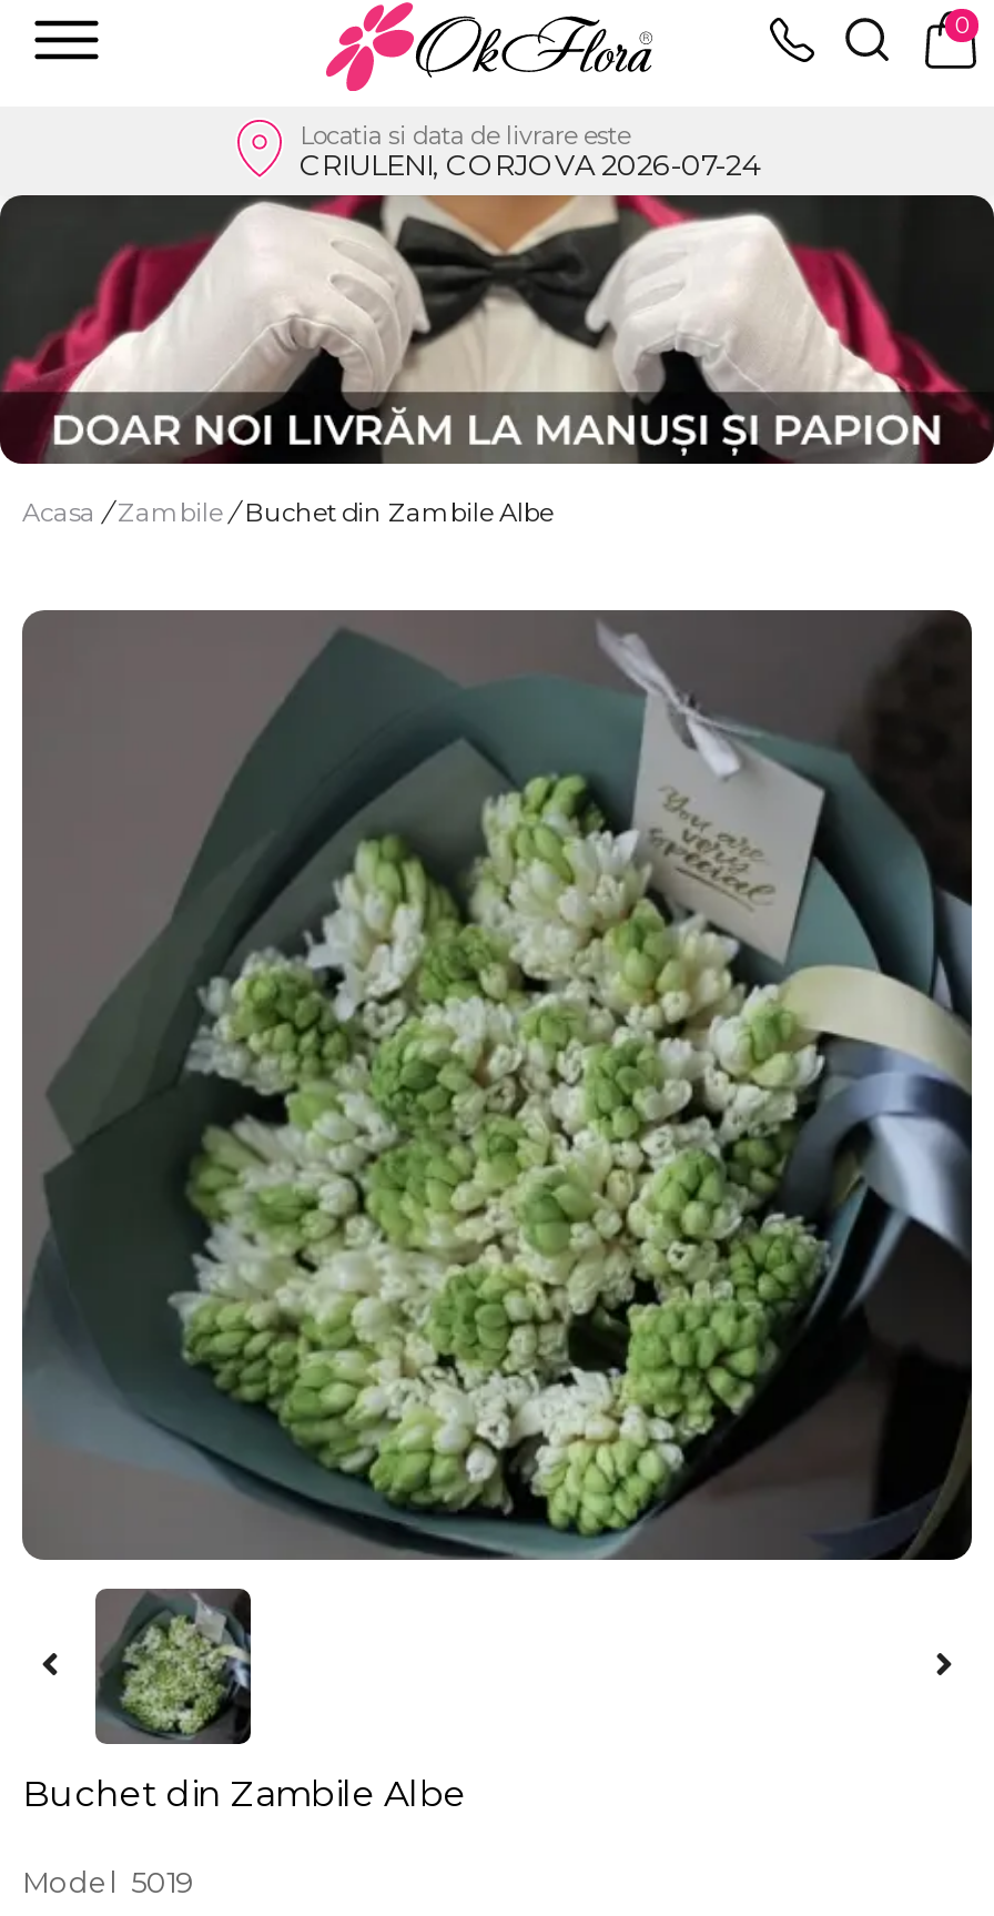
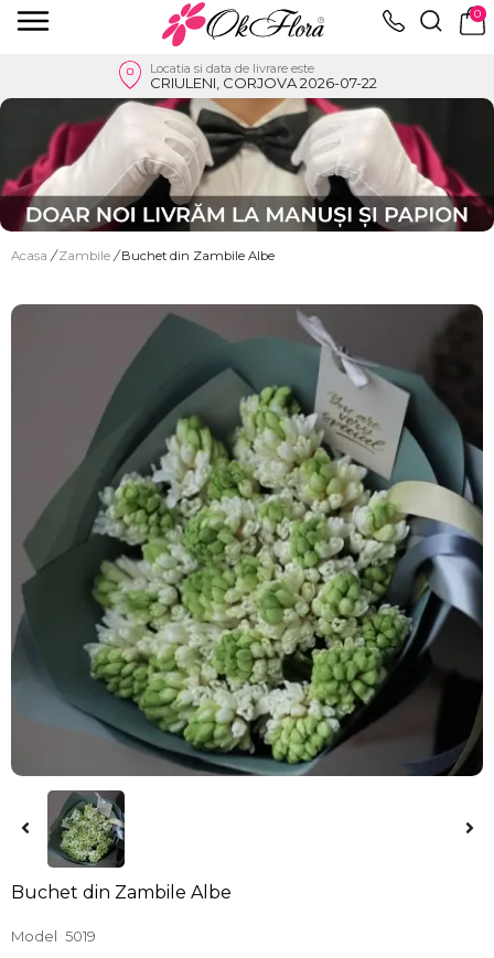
[300,146,759,181] CRIULENI, CORJOVA 2026-07-24 -> [149,74,377,91] CRIULENI, CORJOVA 2026-07-22

